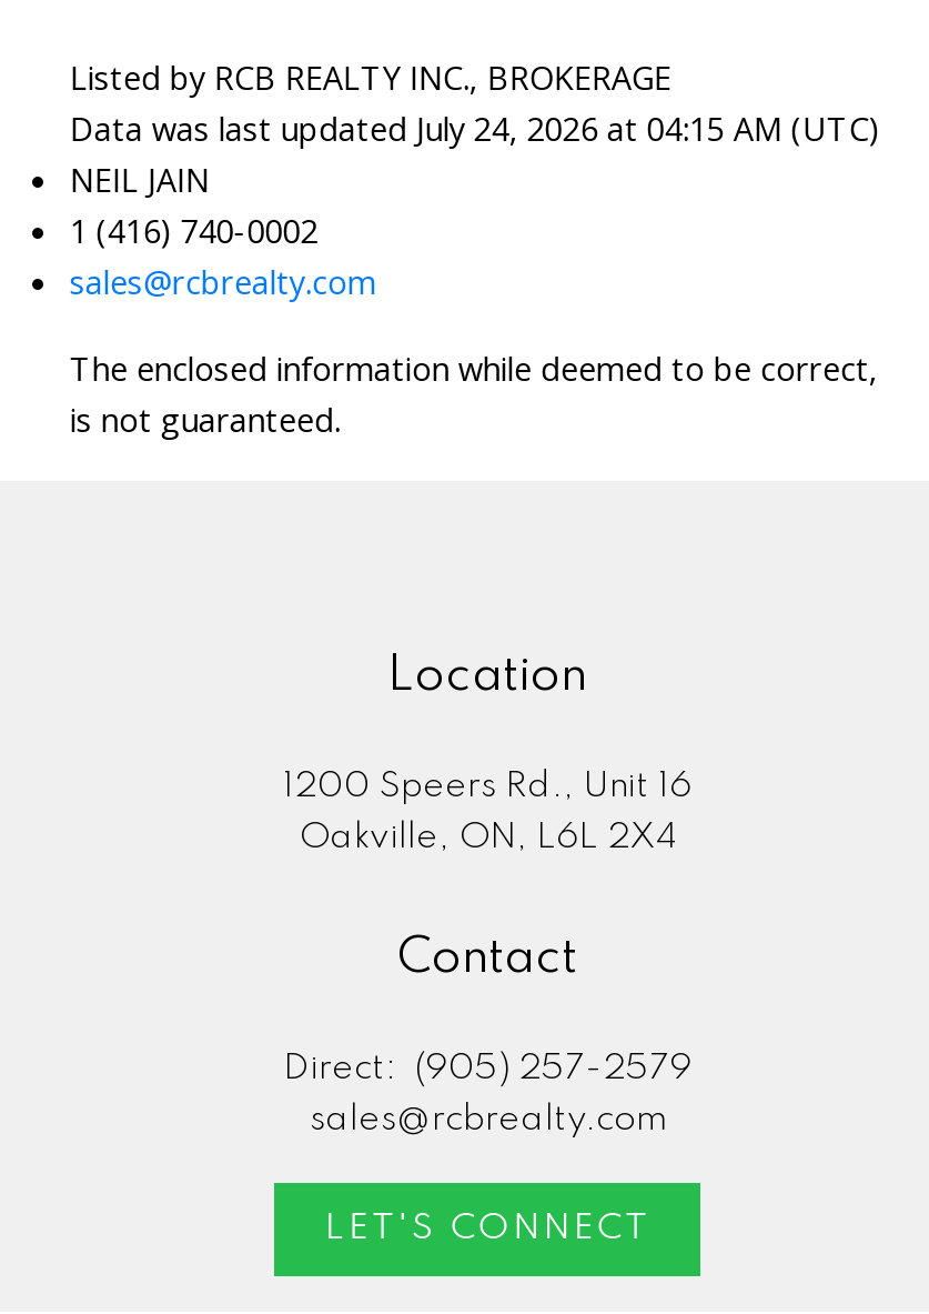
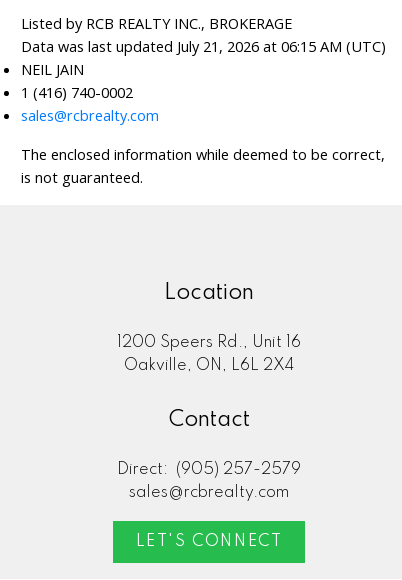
[69,106,880,150] Data was last updated July 24, 2026 at 04:15 AM (UTC) -> [21,36,386,56] Data was last updated July 21, 2026 at 06:15 AM (UTC)

